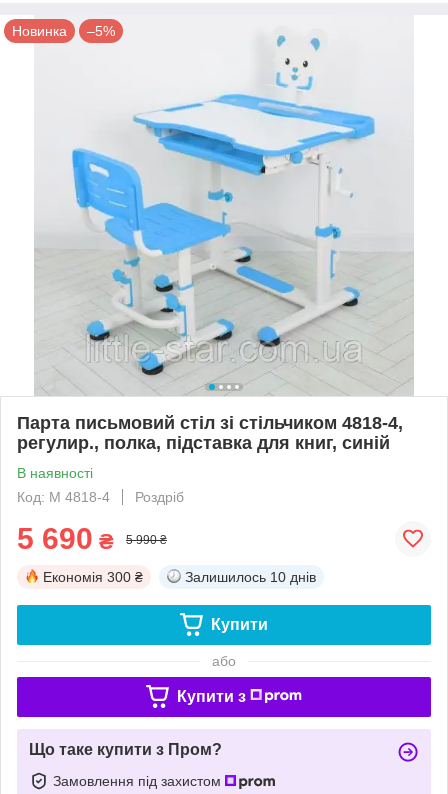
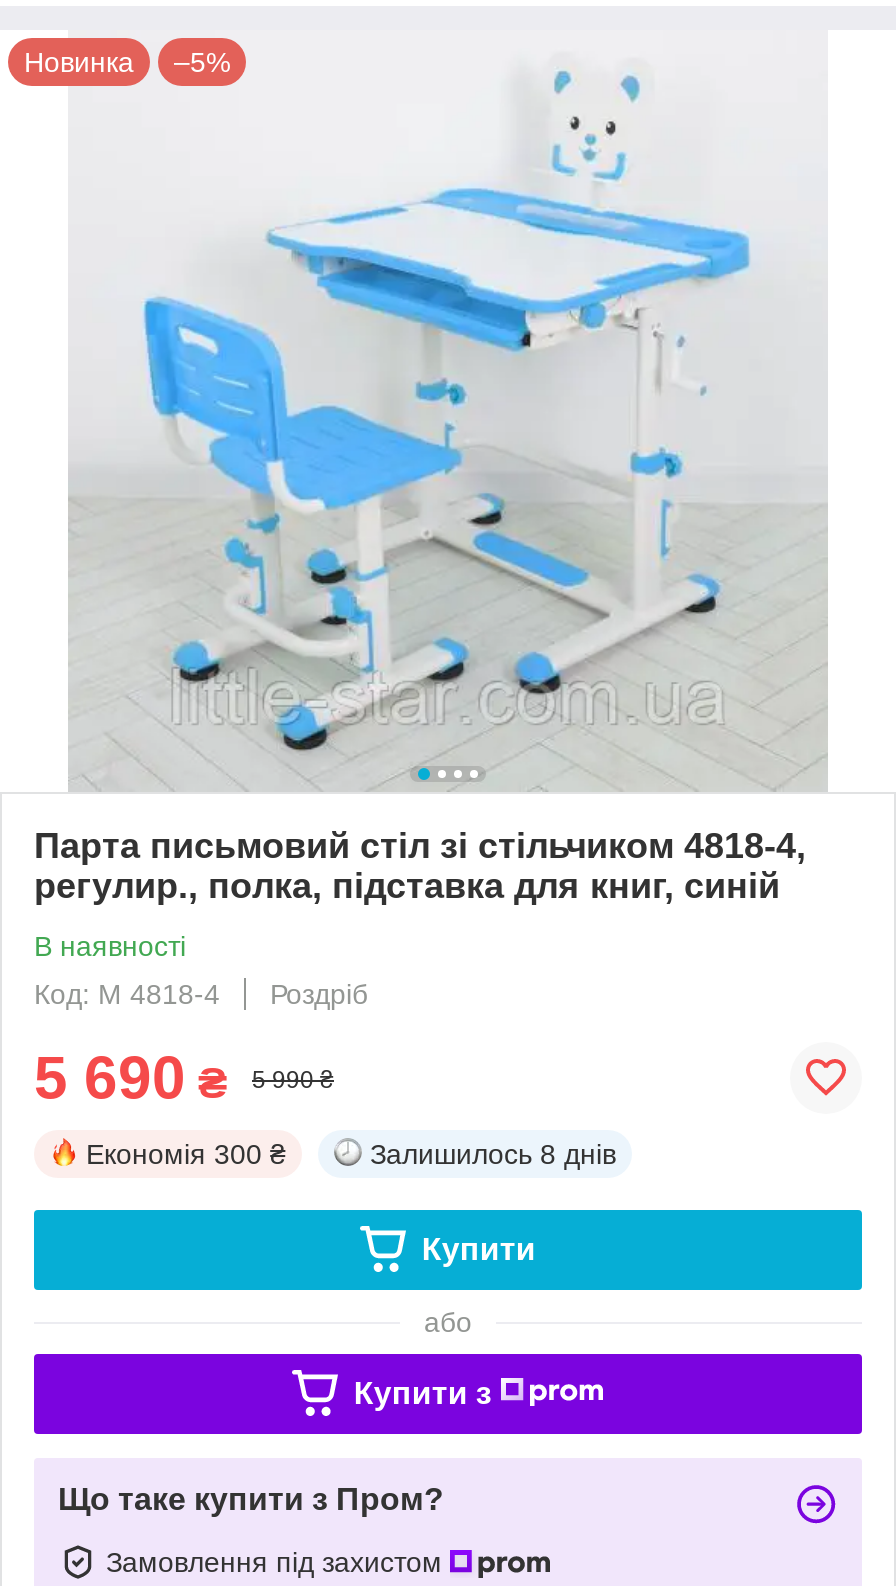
[185,569,316,585] Залишилось 10 днів -> [370,1138,616,1170] Залишилось 8 днів

